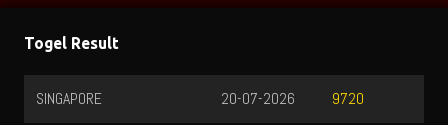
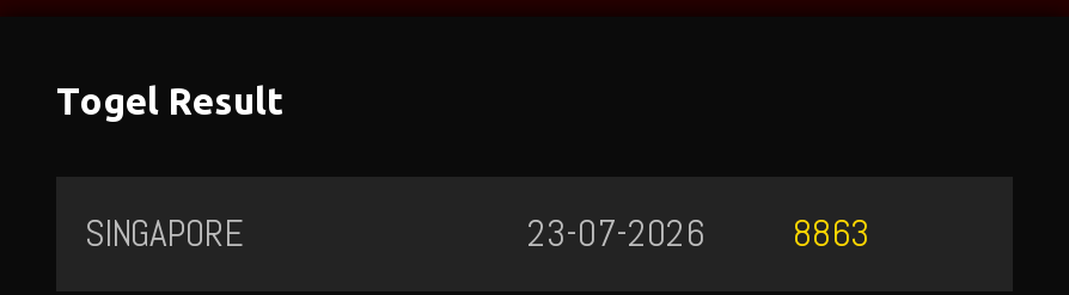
[221,89,295,109] 20-07-2026 -> [527,209,704,257] 23-07-2026
[332,89,364,109] 9720 -> [793,211,869,258] 8863

